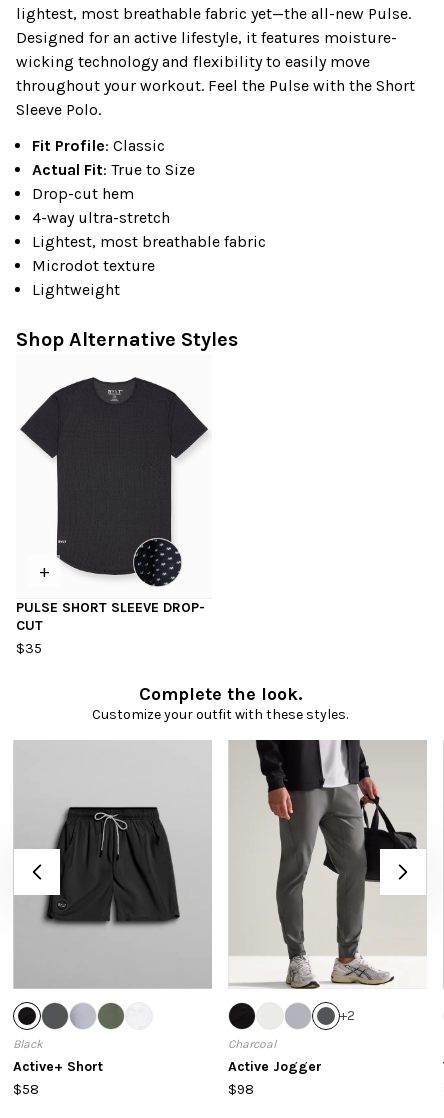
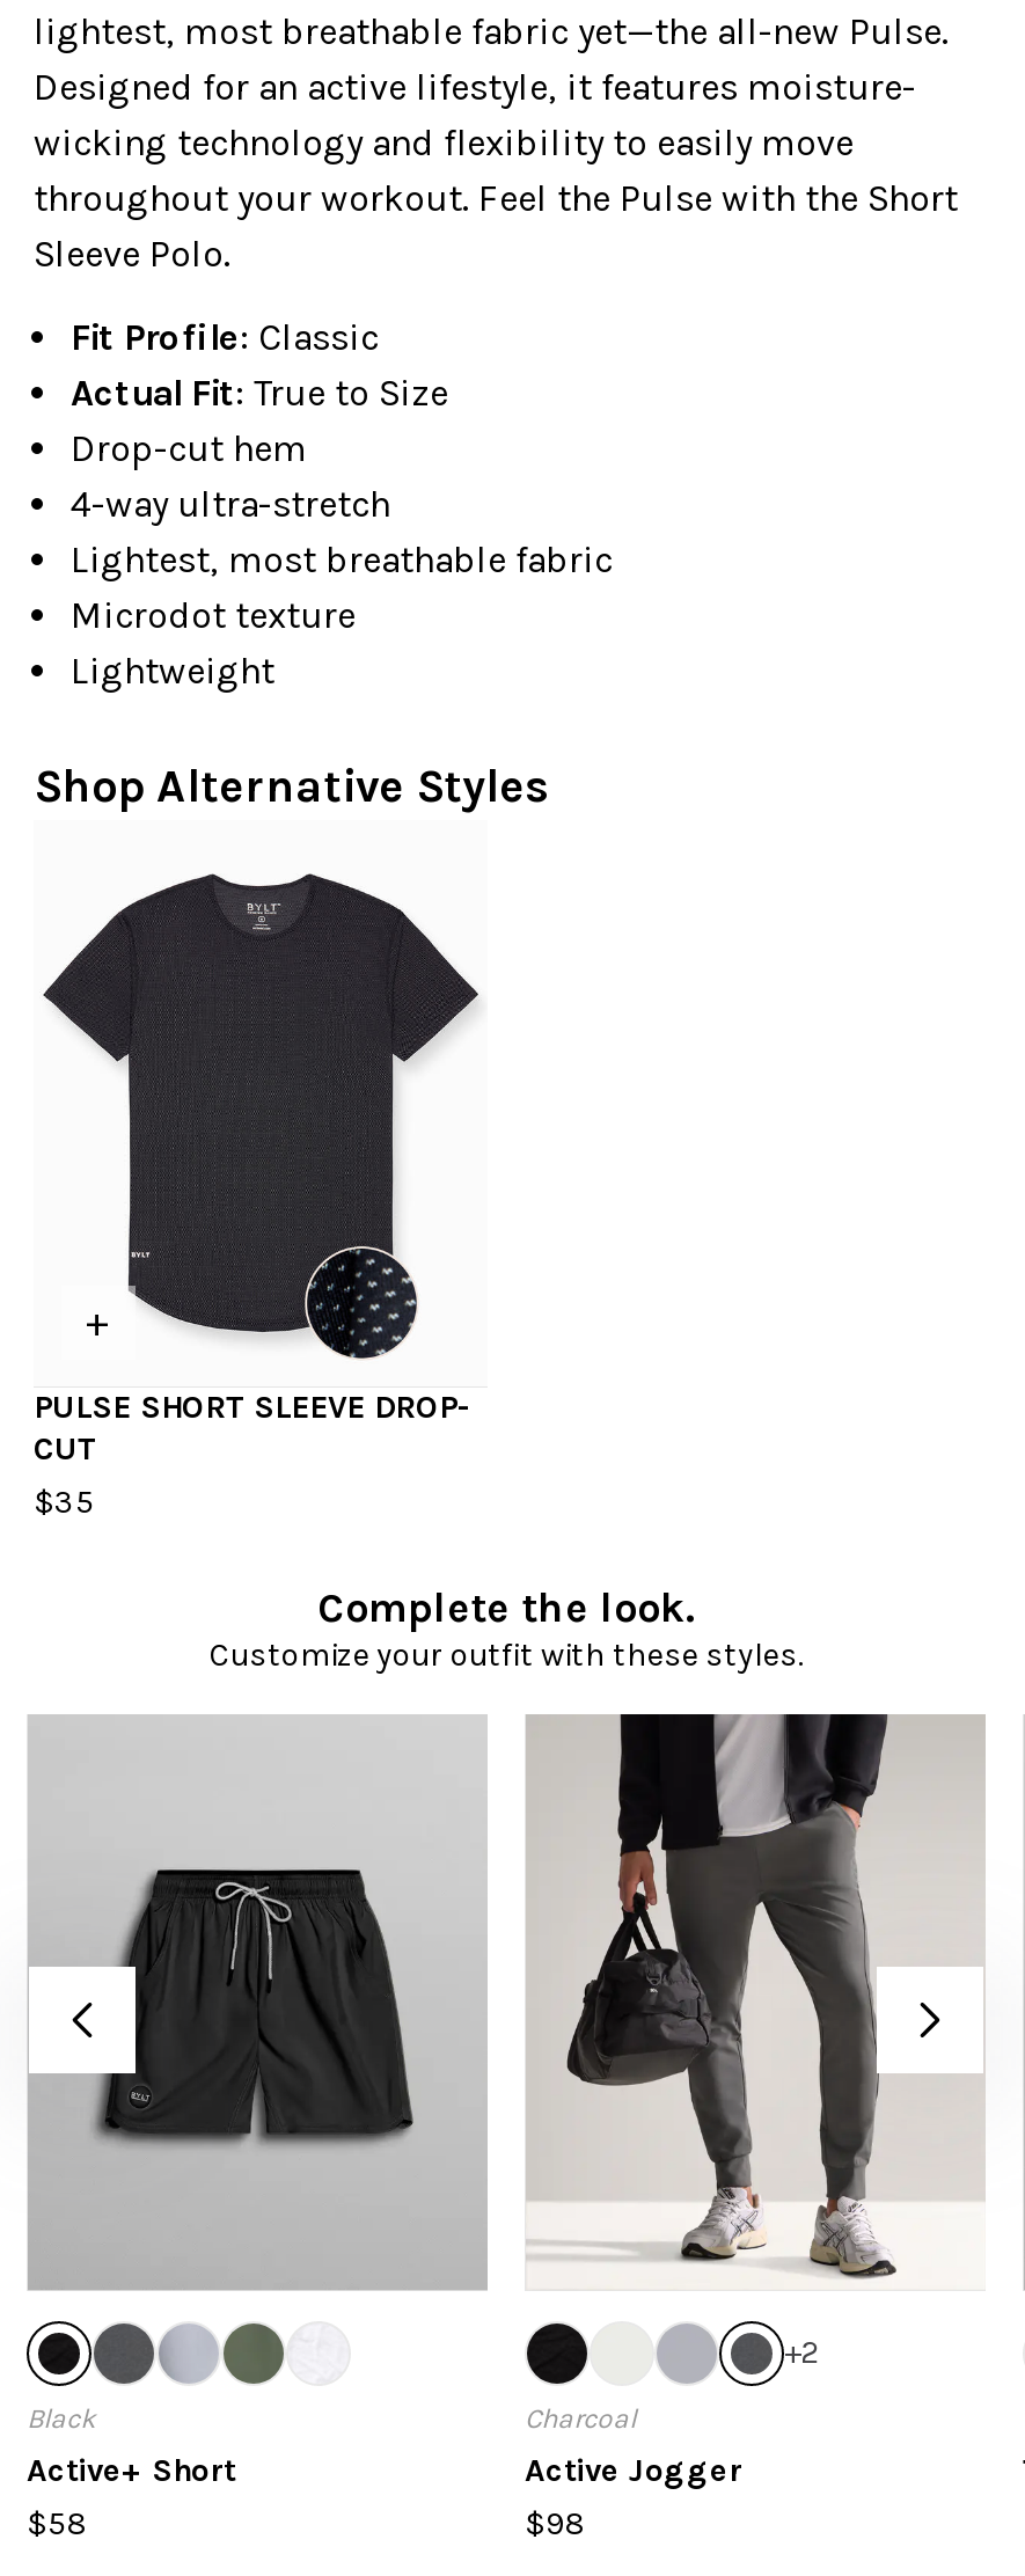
[229,739,426,990] [image] -> [532,1712,981,2291] [image]

